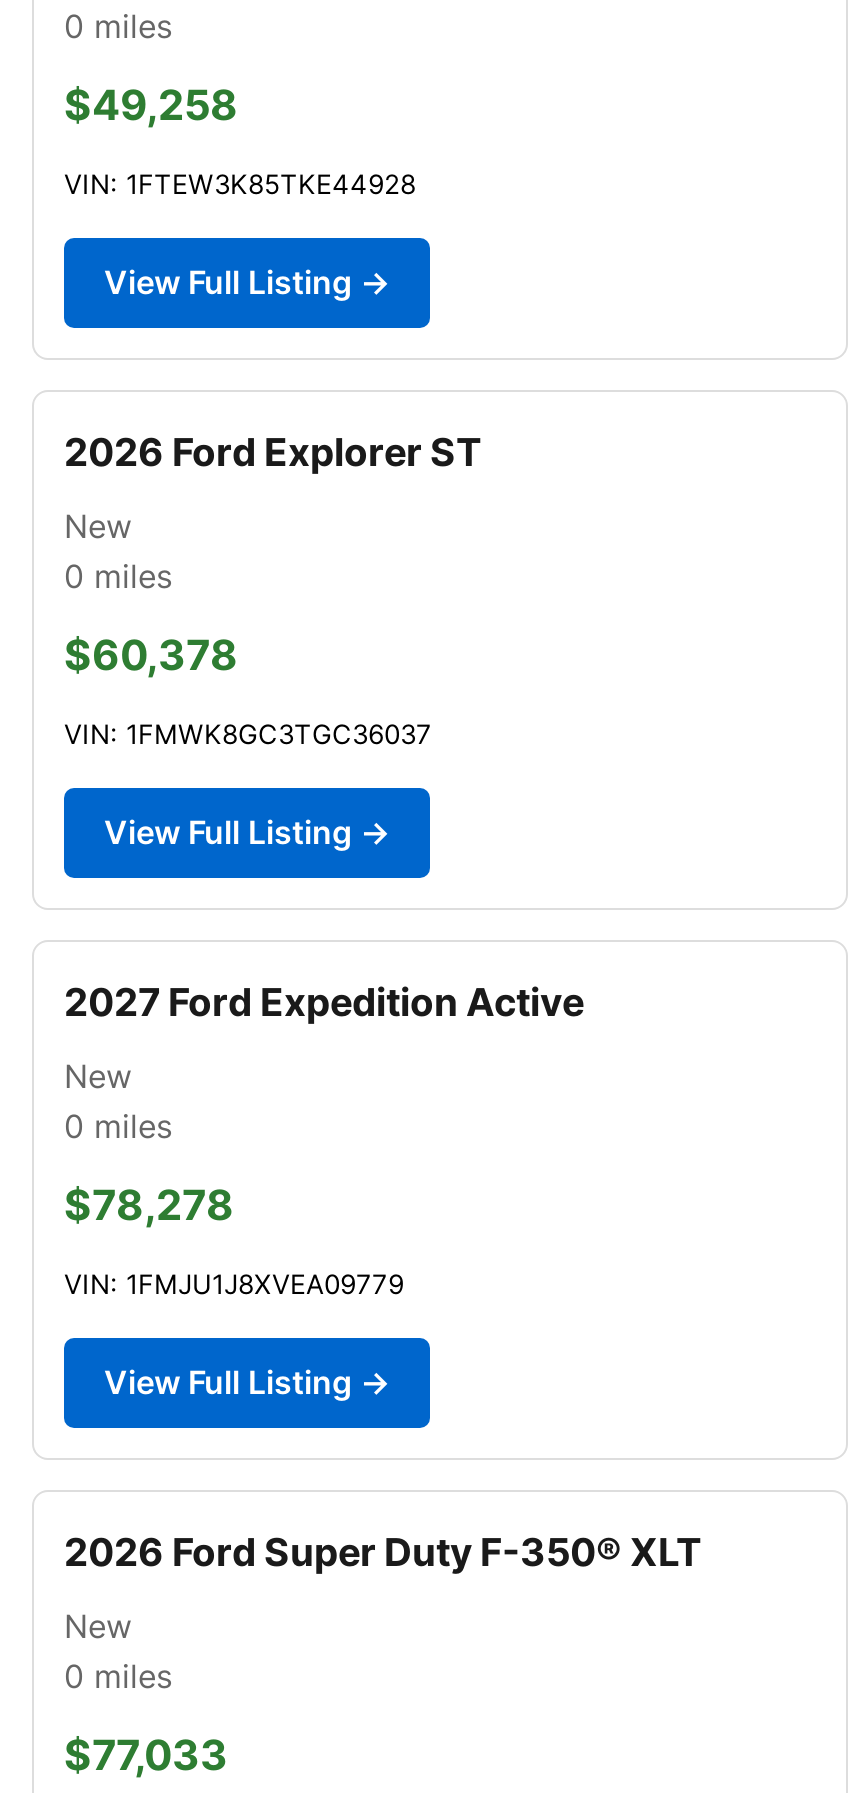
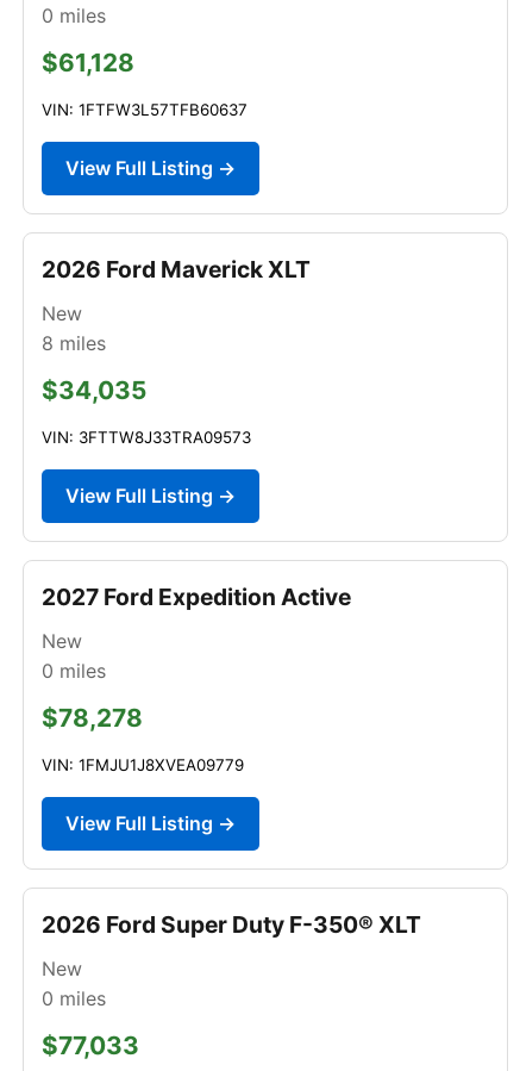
[64,80,238,130] $49,258 -> [42,48,134,77] $61,128
[64,168,416,200] VIN: 1FTEW3K85TKE44928 -> [42,100,248,119] VIN: 1FTFW3L57TFB60637
[64,428,482,476] 2026 Ford Explorer ST -> [42,255,311,283] 2026 Ford Maverick XLT
[64,556,172,596] 0 miles -> [42,331,106,355] 8 miles
[64,630,238,680] $60,378 -> [42,375,146,405] $34,035
[64,718,432,750] VIN: 1FMWK8GC3TGC36037 -> [42,428,251,447] VIN: 3FTTW8J33TRA09573

